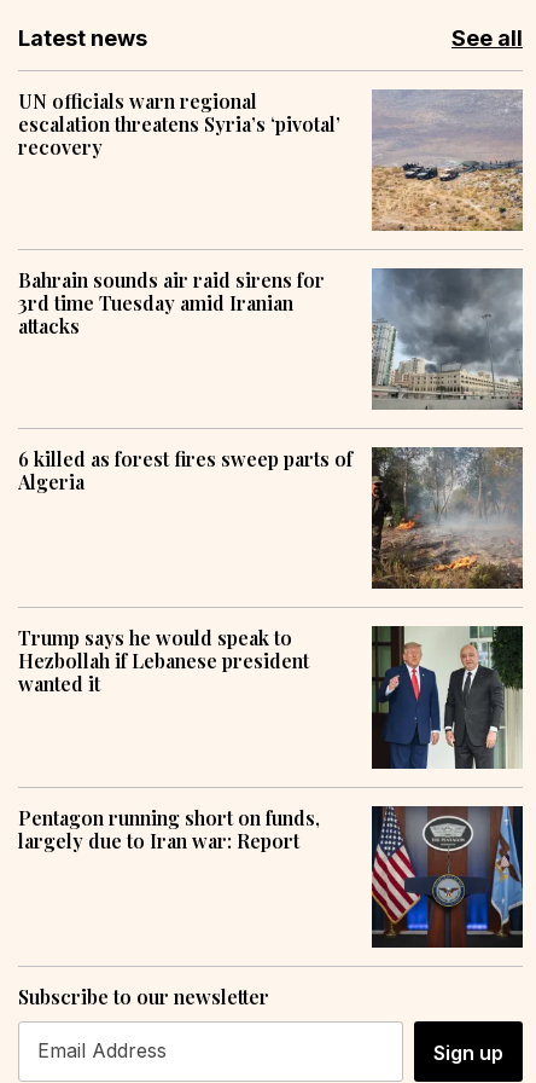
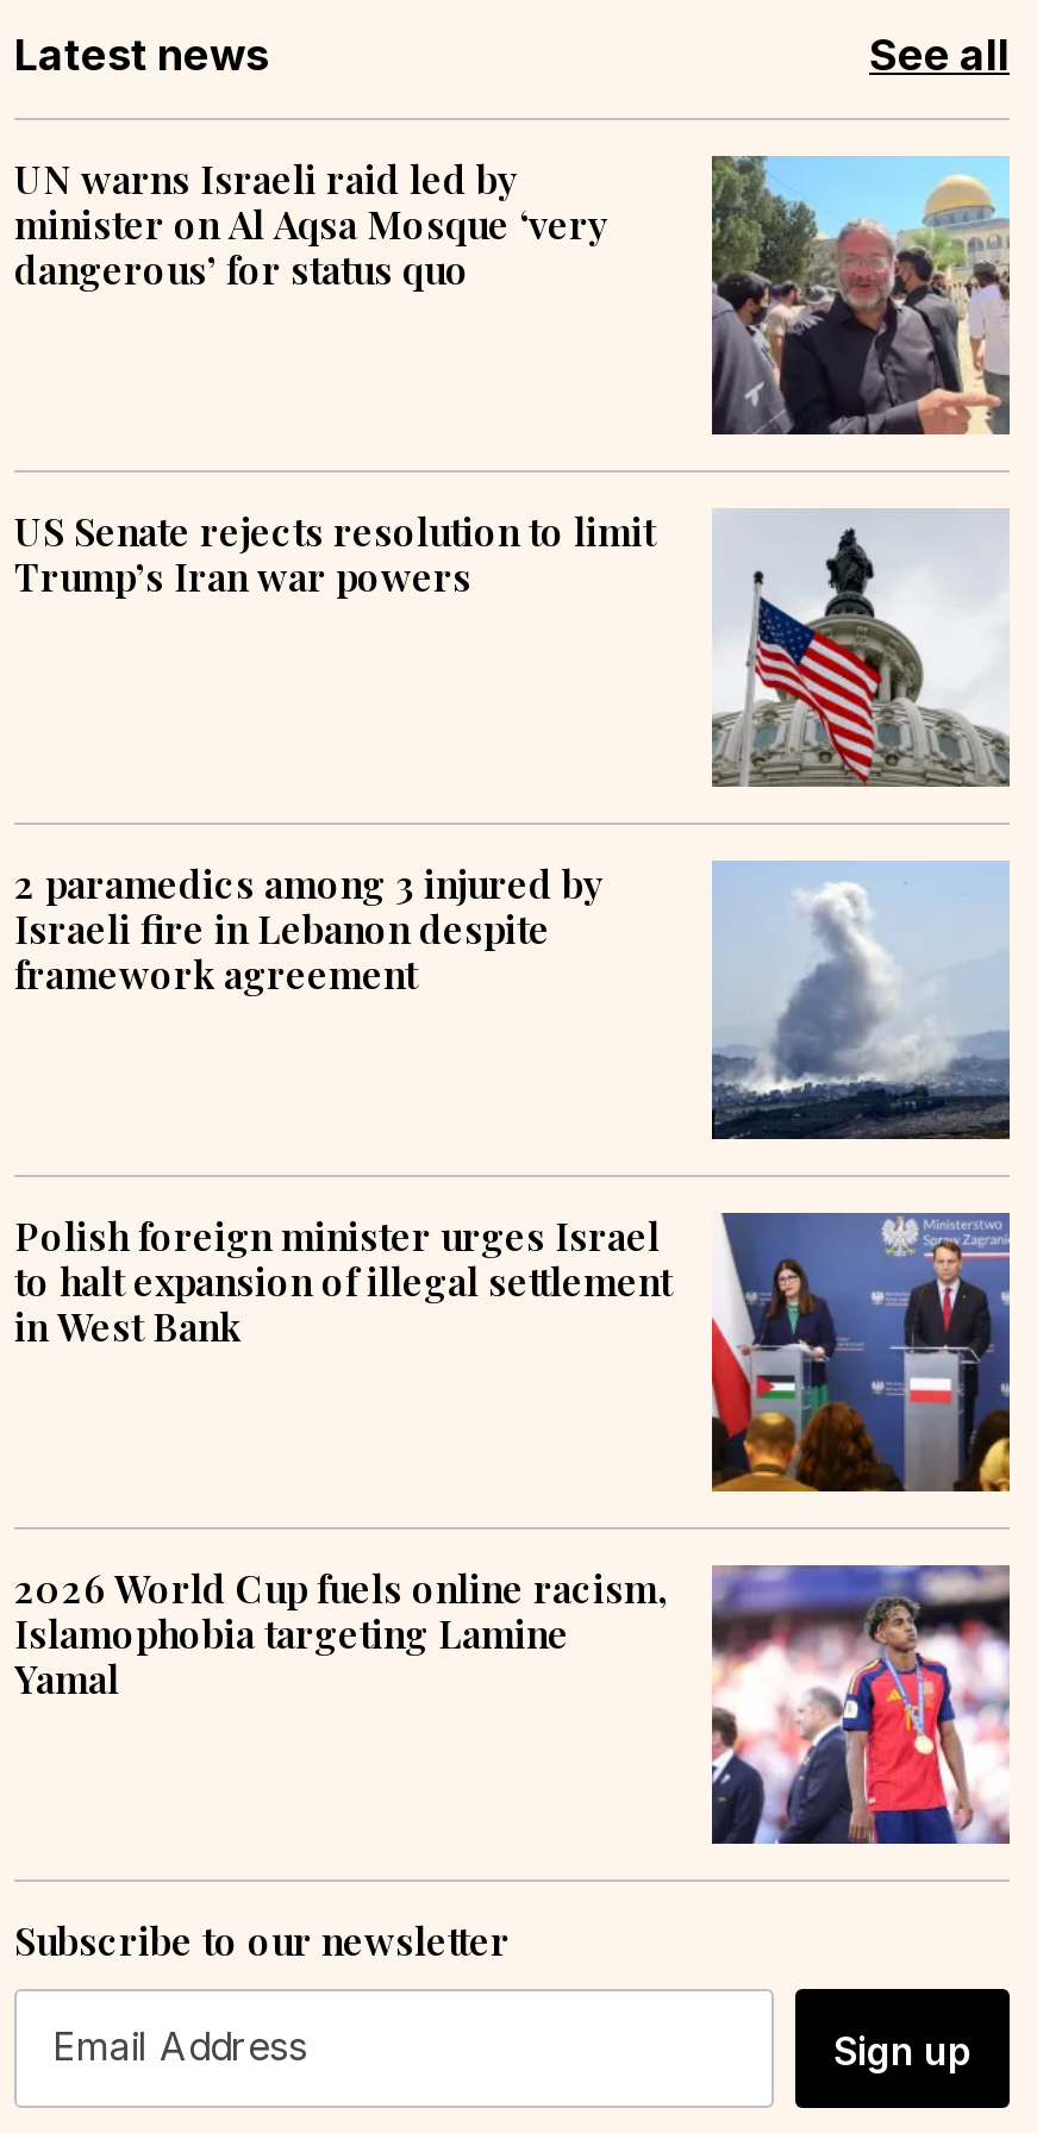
[18,89,340,160] UN officials warn regional | escalation threatens Syria’s ‘pivotal’ | recovery -> [14,153,610,294] UN warns Israeli raid led by | minister on Al Aqsa Mosque ‘very | dangerous’ for status quo
[371,89,523,232] [image] -> [710,155,1010,436] [image]
[18,267,524,409] [image] | Bahrain sounds air raid sirens for | 3rd time Tuesday amid Iranian | attacks -> [14,506,1010,786] [image] | US Senate rejects resolution to limit | Trump’s Iran war powers
[18,446,353,495] 6 killed as forest fires sweep parts of | Algeria -> [14,858,605,998] 2 paramedics among 3 injured by | Israeli fire in Lebanon despite | framework agreement
[371,446,524,590] [image] -> [710,859,1010,1140] [image]
[18,626,309,697] Trump says he would speak to | Hezbollah if Lebanese president | wanted it -> [14,1211,671,1351] Polish foreign minister urges Israel | to halt expansion of illegal settlement | in West Bank
[371,625,524,770] [image] -> [710,1212,1012,1495] [image]
[18,804,320,853] Pentagon running short on funds, | largely due to Iran war: Report -> [14,1563,667,1703] 2026 World Cup fuels online racism, | Islamophobia targeting Lamine | Yamal
[371,805,524,949] [image] -> [710,1564,1012,1845] [image]

